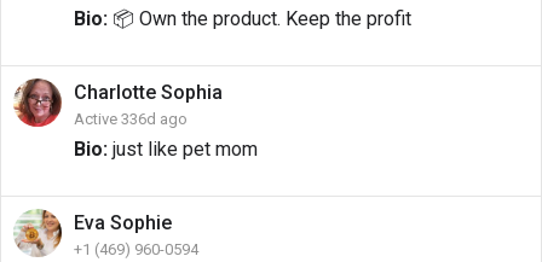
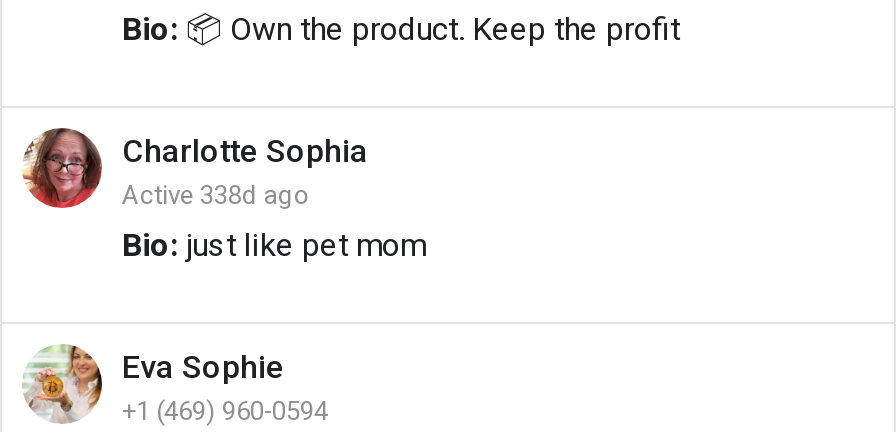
[74,110,188,128] Active 336d ago -> [122,180,310,210] Active 338d ago

